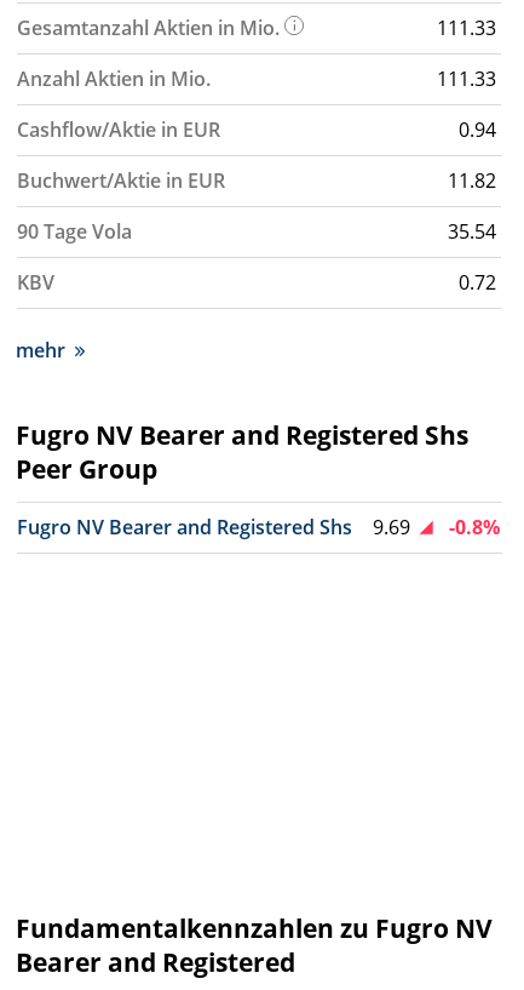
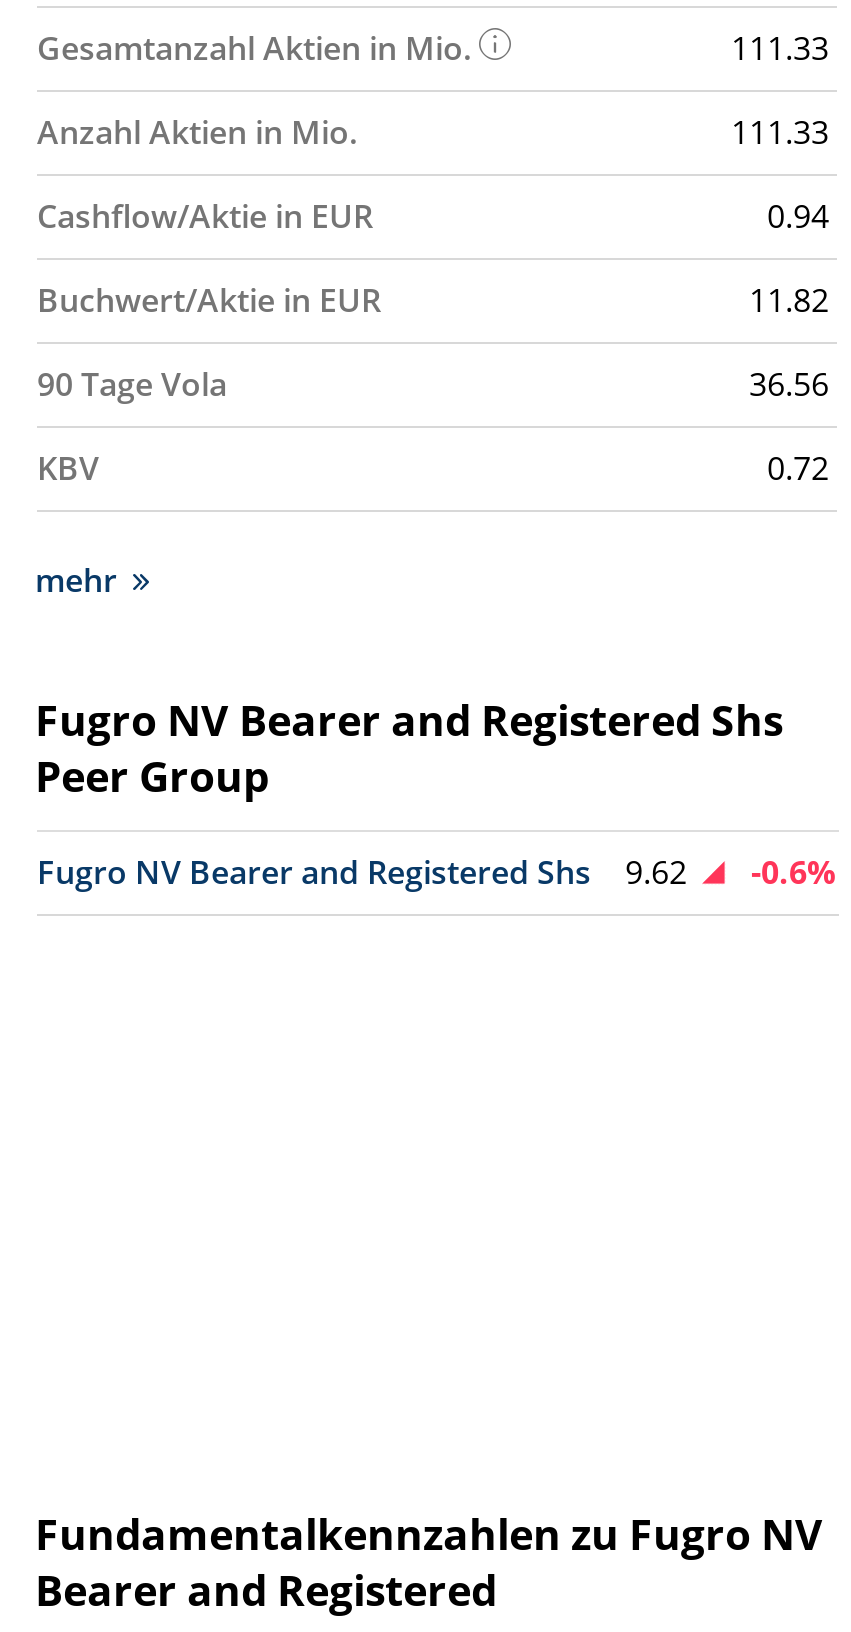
[448,218,496,245] 35.54 -> [749,362,829,406] 36.56
[373,514,410,540] 9.69 -> [625,850,687,894] 9.62
[449,514,500,540] -0.8% -> [751,850,835,894] -0.6%

